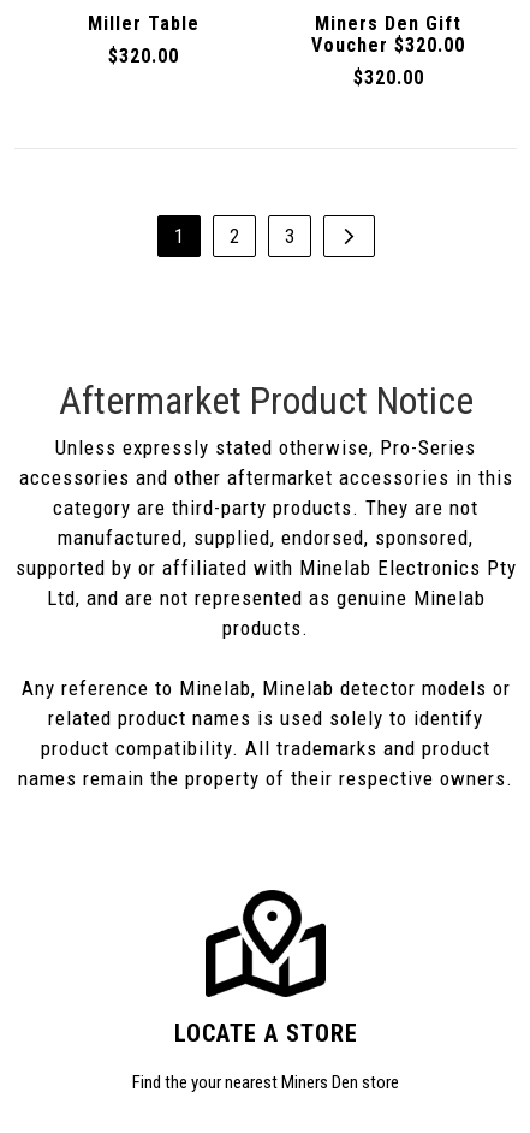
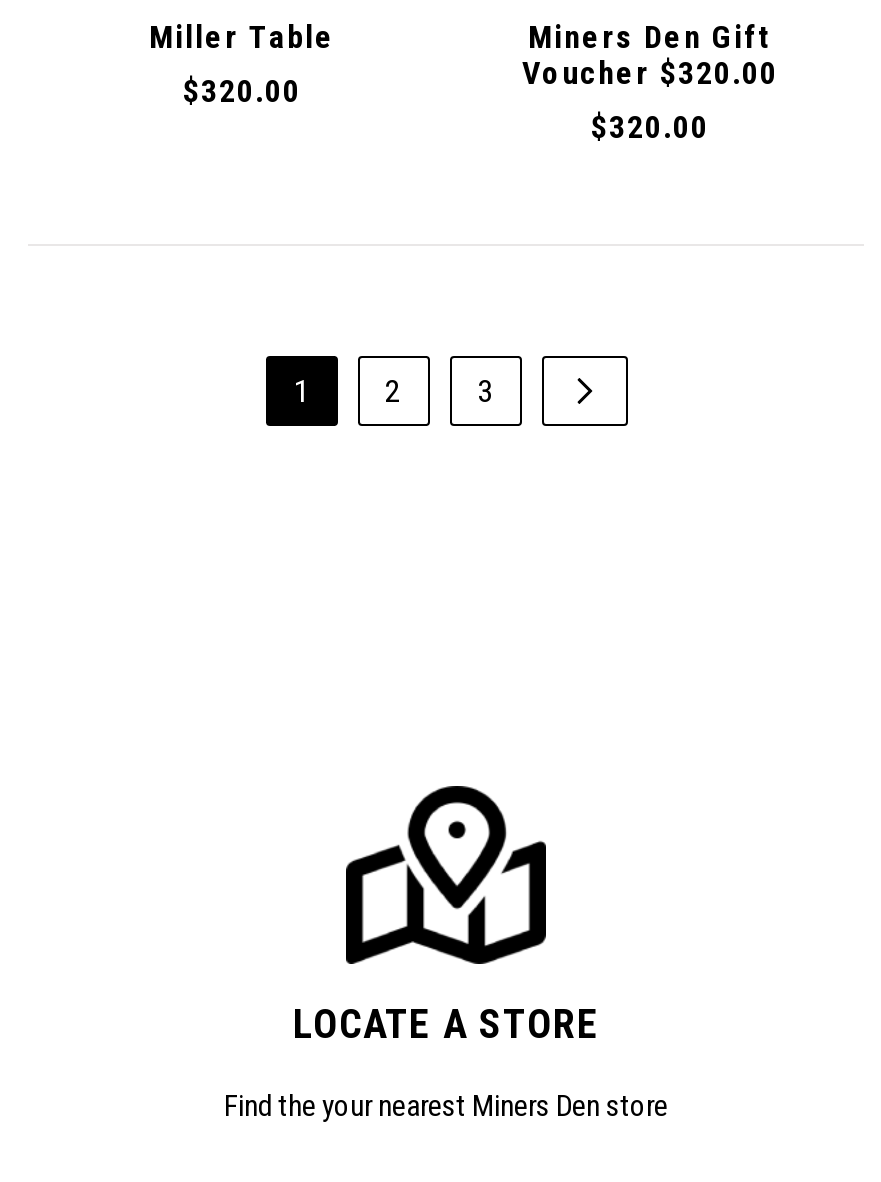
[15,378,516,790] Aftermarket Product Notice | Unless expressly stated otherwise, Pro-Series | accessories and other aftermarket accessories in this | category are third-party products. They are not | manufactured, supplied, endorsed, sponsored, | supported by or affiliated with Minelab Electronics Pty | Ltd, and are not represented as genuine Minelab | products. | Any reference to Minelab, Minelab detector models or | related product names is used solely to identify | product compatibility. All trademarks and product | names remain the property of their respective owners. -> none

